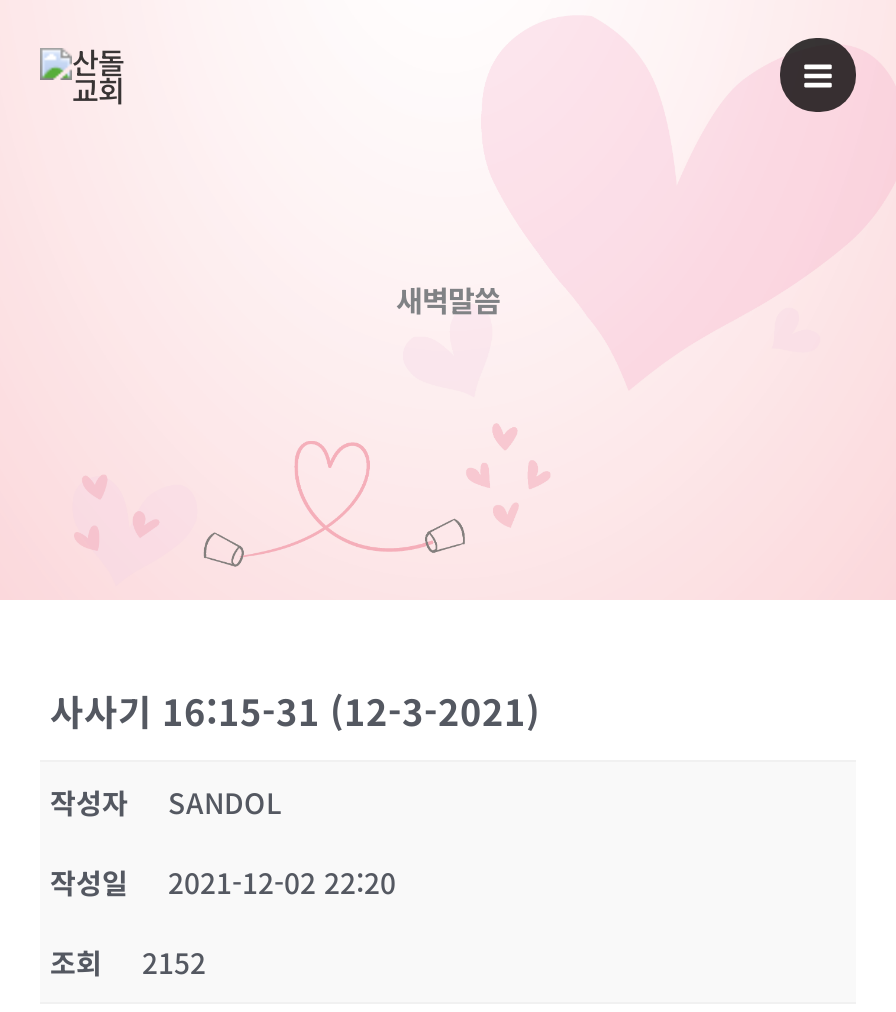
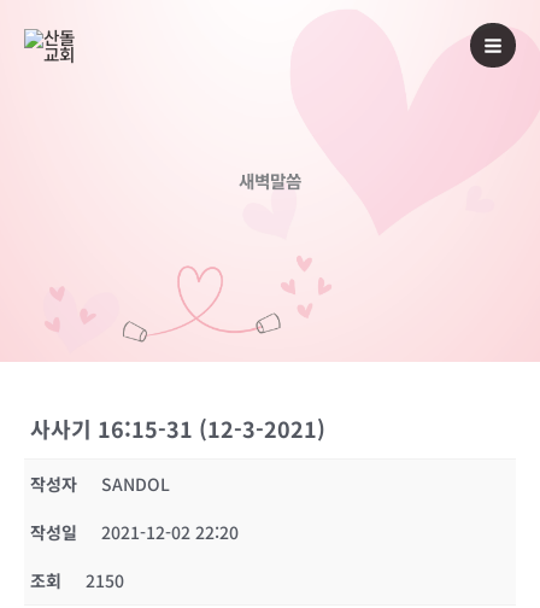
[50,942,206,982] 조회 2152 -> [30,568,124,592] 조회 2150

